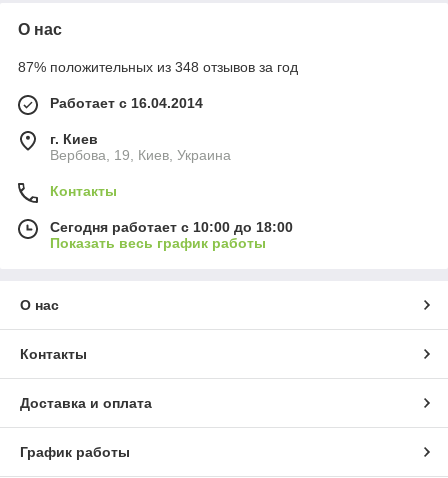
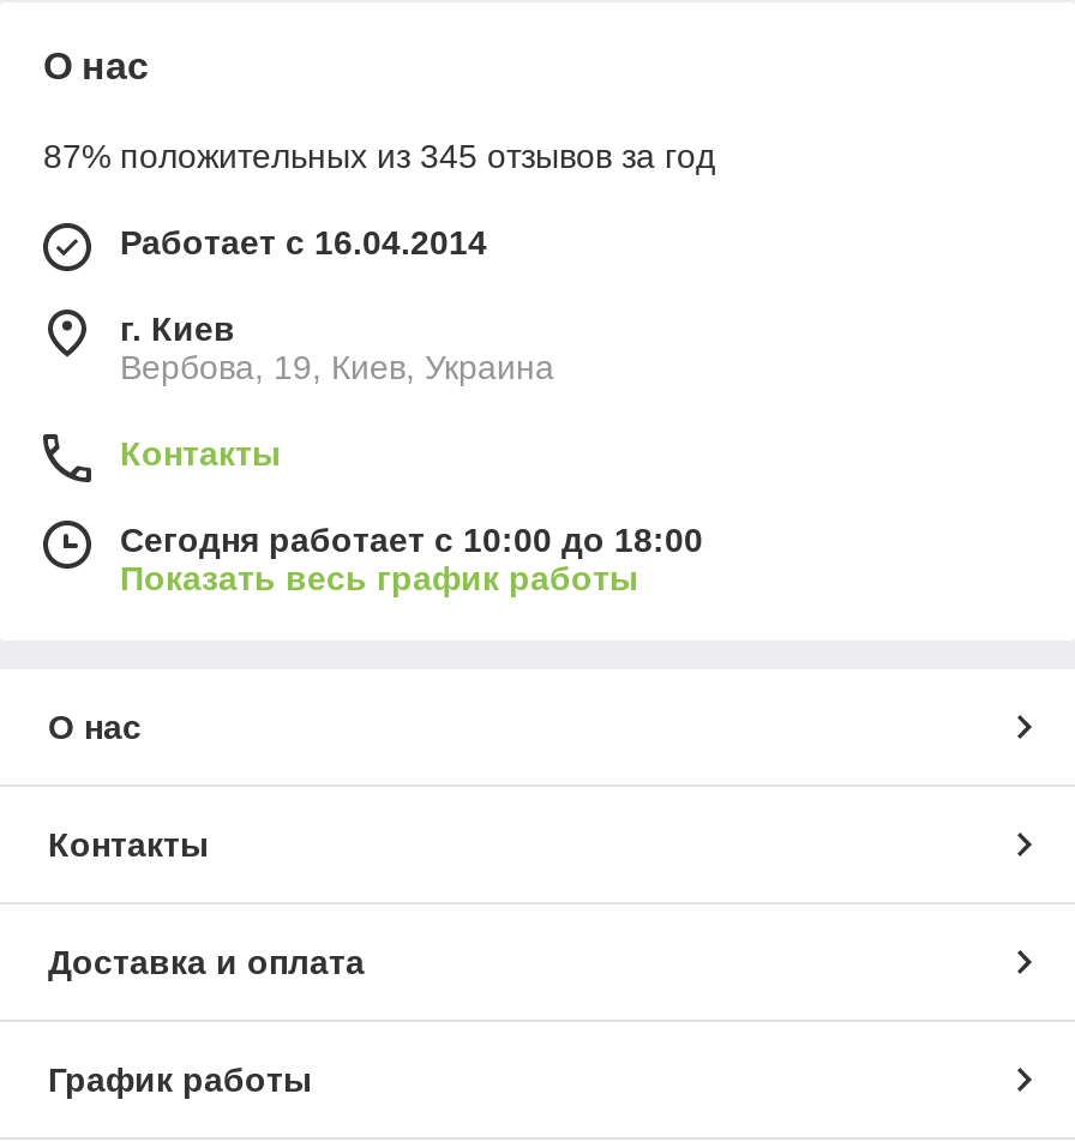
[18,59,298,75] 87% положительных из 348 отзывов за год -> [43,136,715,175] 87% положительных из 345 отзывов за год

